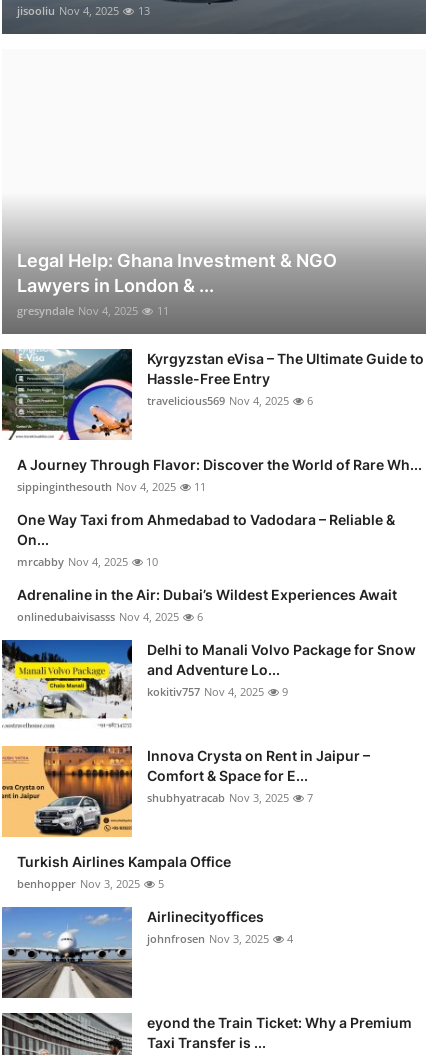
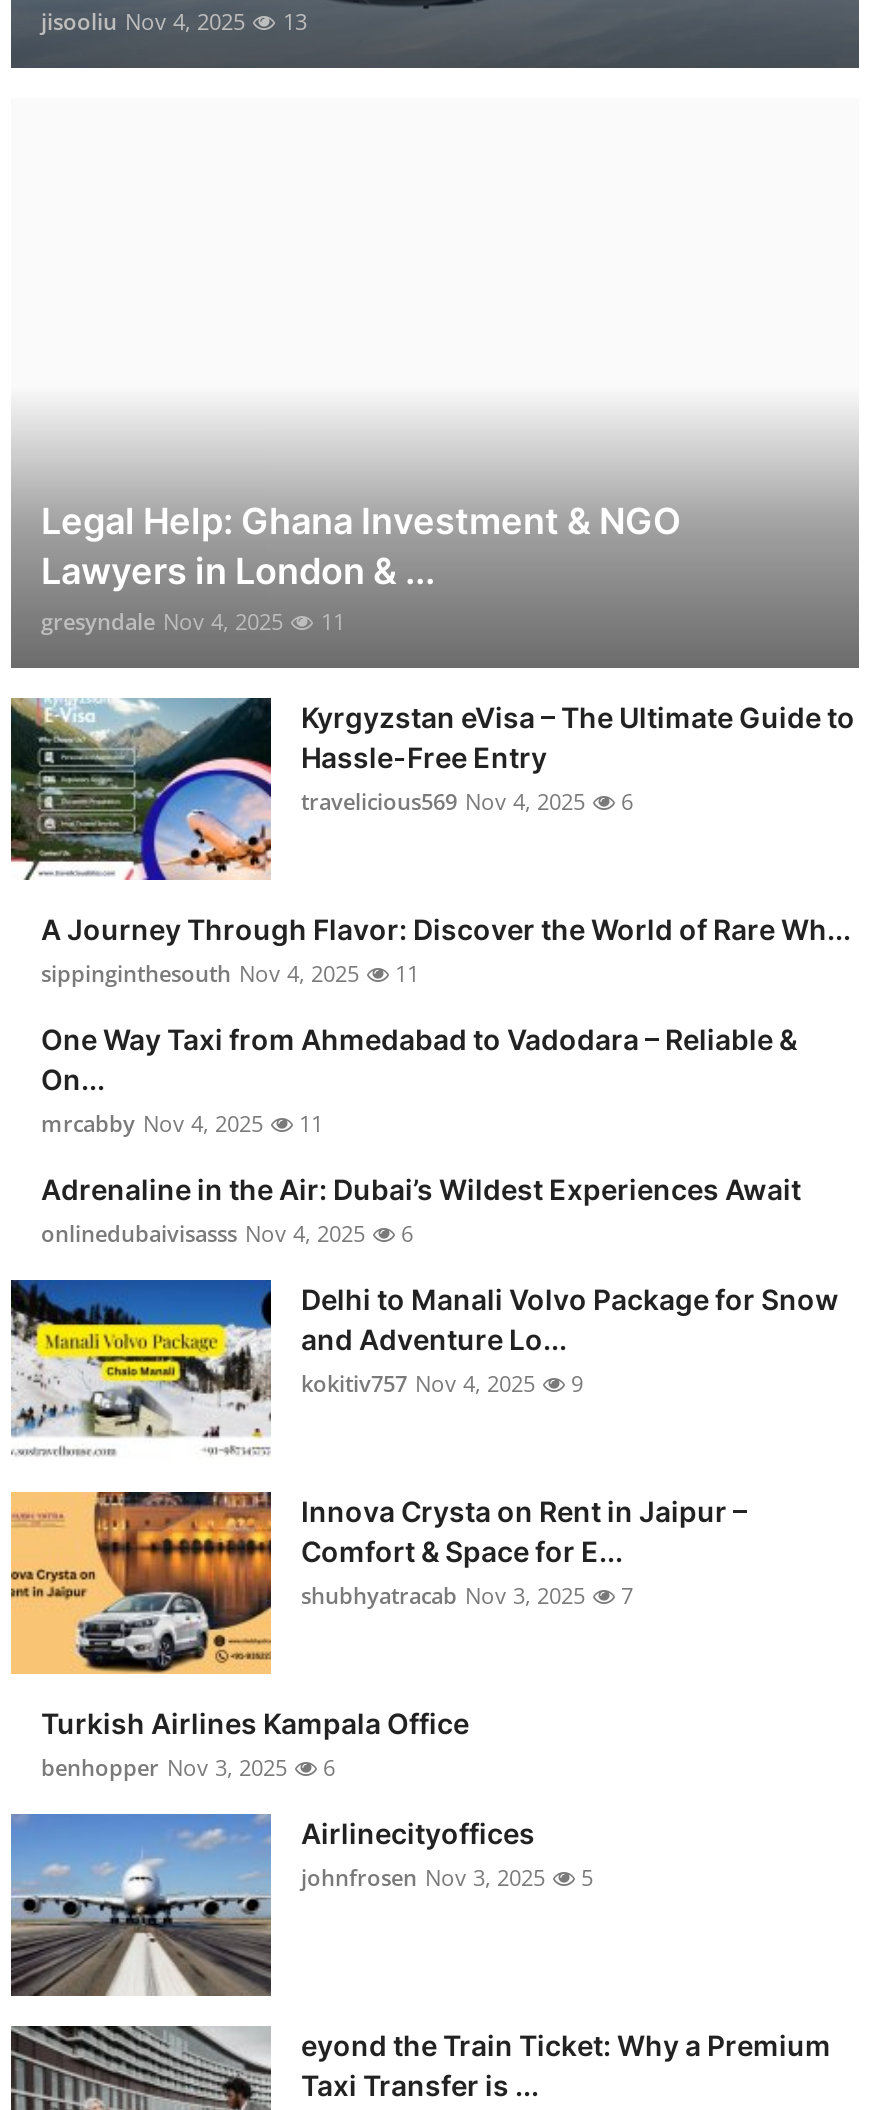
[17,554,158,569] mrcabby Nov 4, 2025 10 -> [41,1109,323,1139] mrcabby Nov 4, 2025 11
[17,876,164,891] benhopper Nov 3, 2025 5 -> [41,1753,335,1783] benhopper Nov 3, 2025 6
[147,931,293,946] johnfrosen Nov 3, 2025 4 -> [301,1863,593,1893] johnfrosen Nov 3, 2025 5

